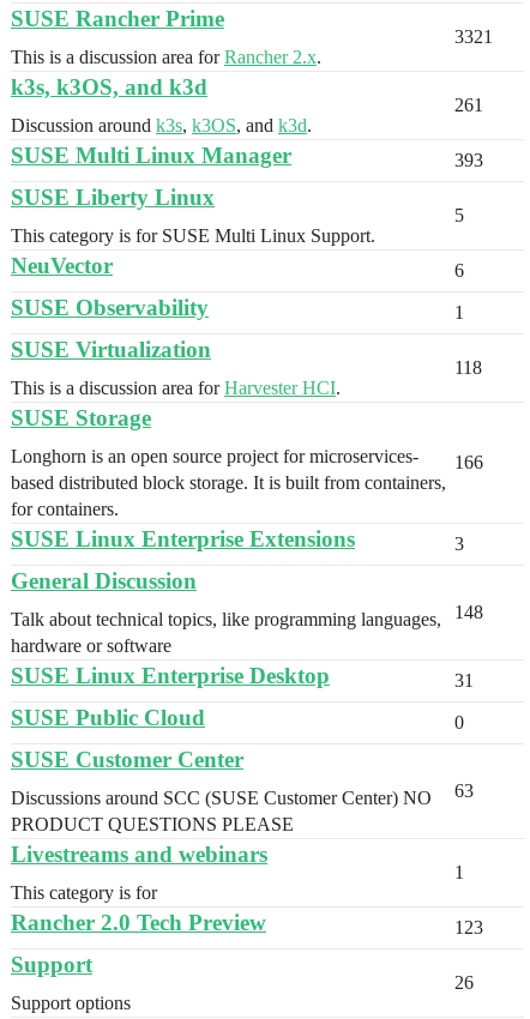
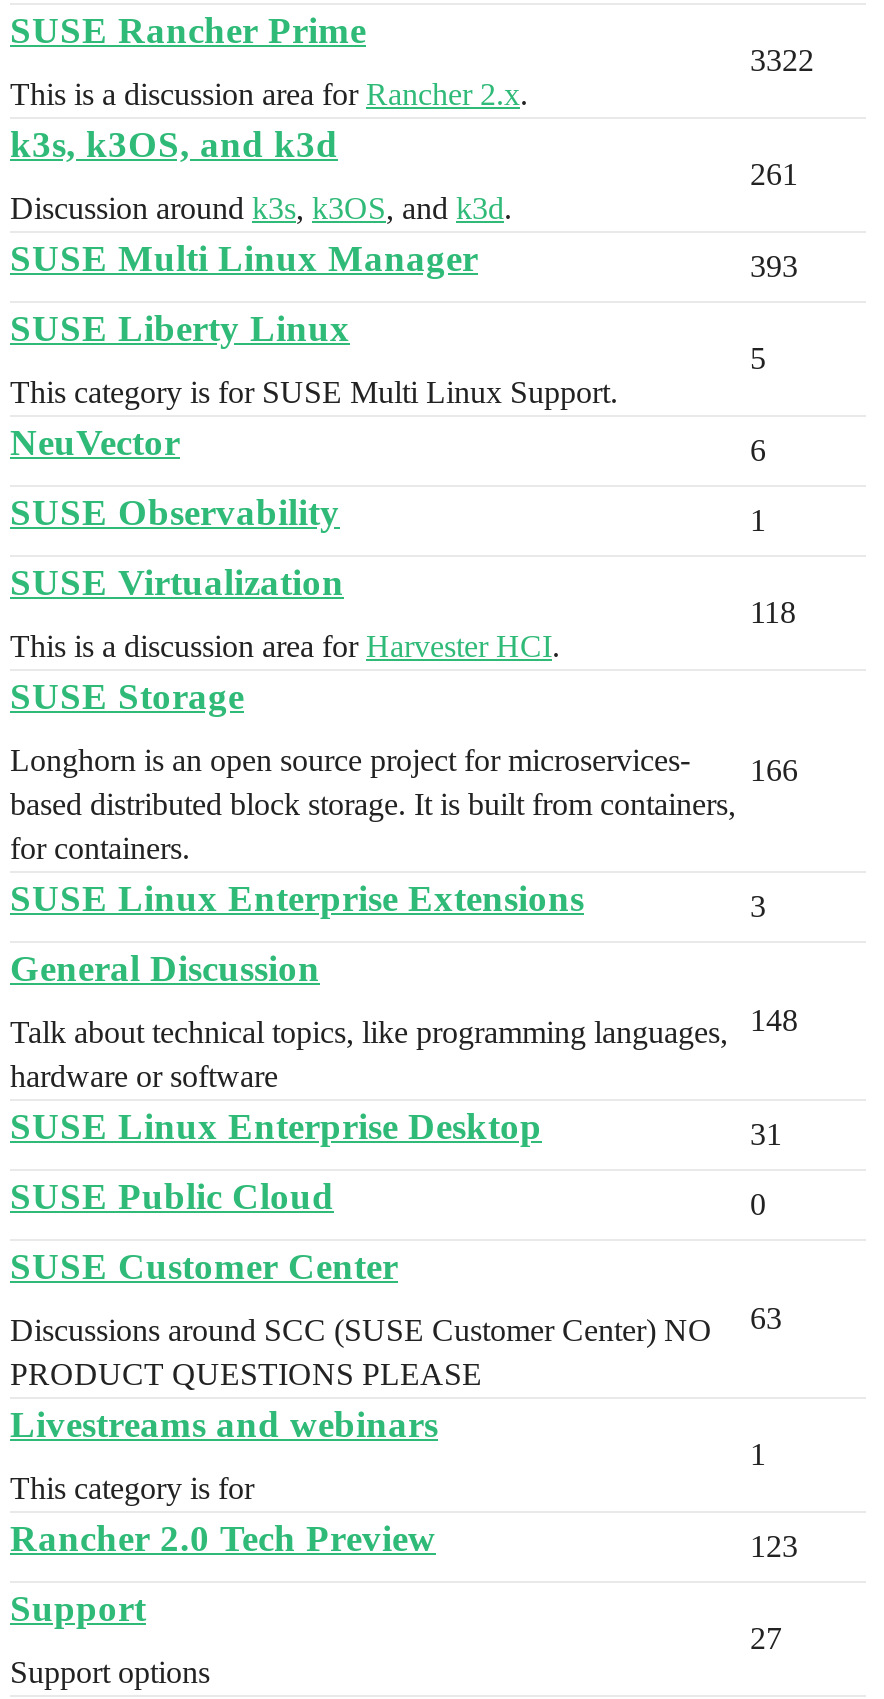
[454,26,493,47] 3321 -> [750,43,814,77] 3322
[454,972,474,993] 26 -> [750,1621,782,1655] 27

